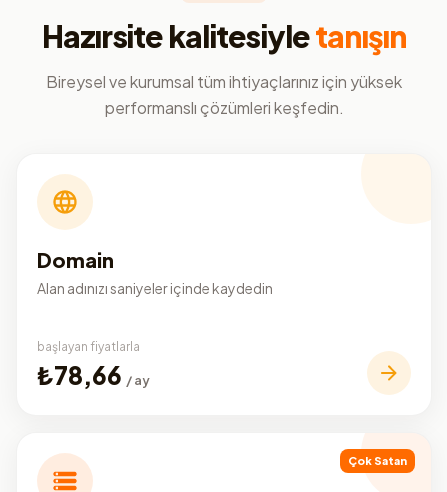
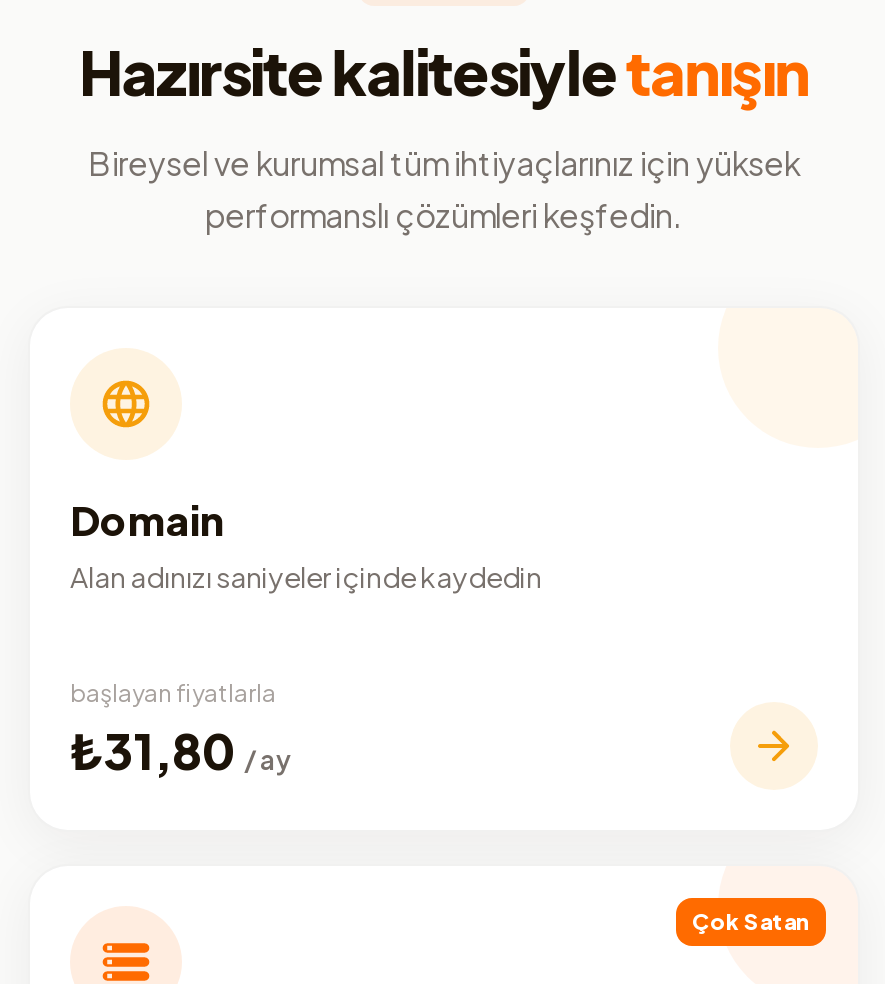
[37,360,150,390] ₺78,66 / ay -> [70,720,292,780] ₺31,80 / ay

